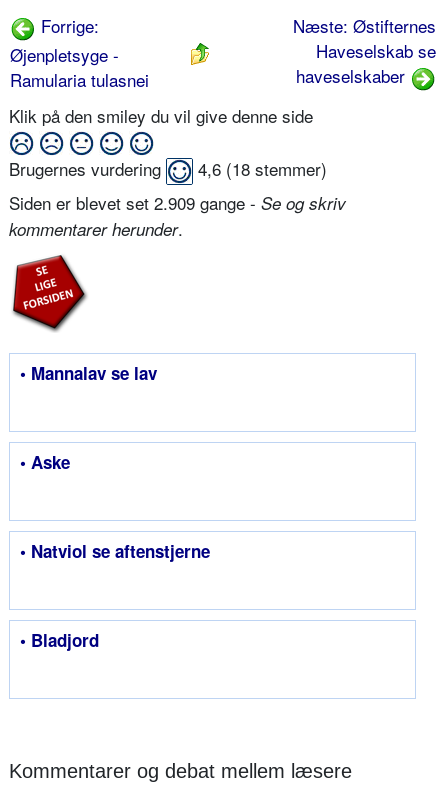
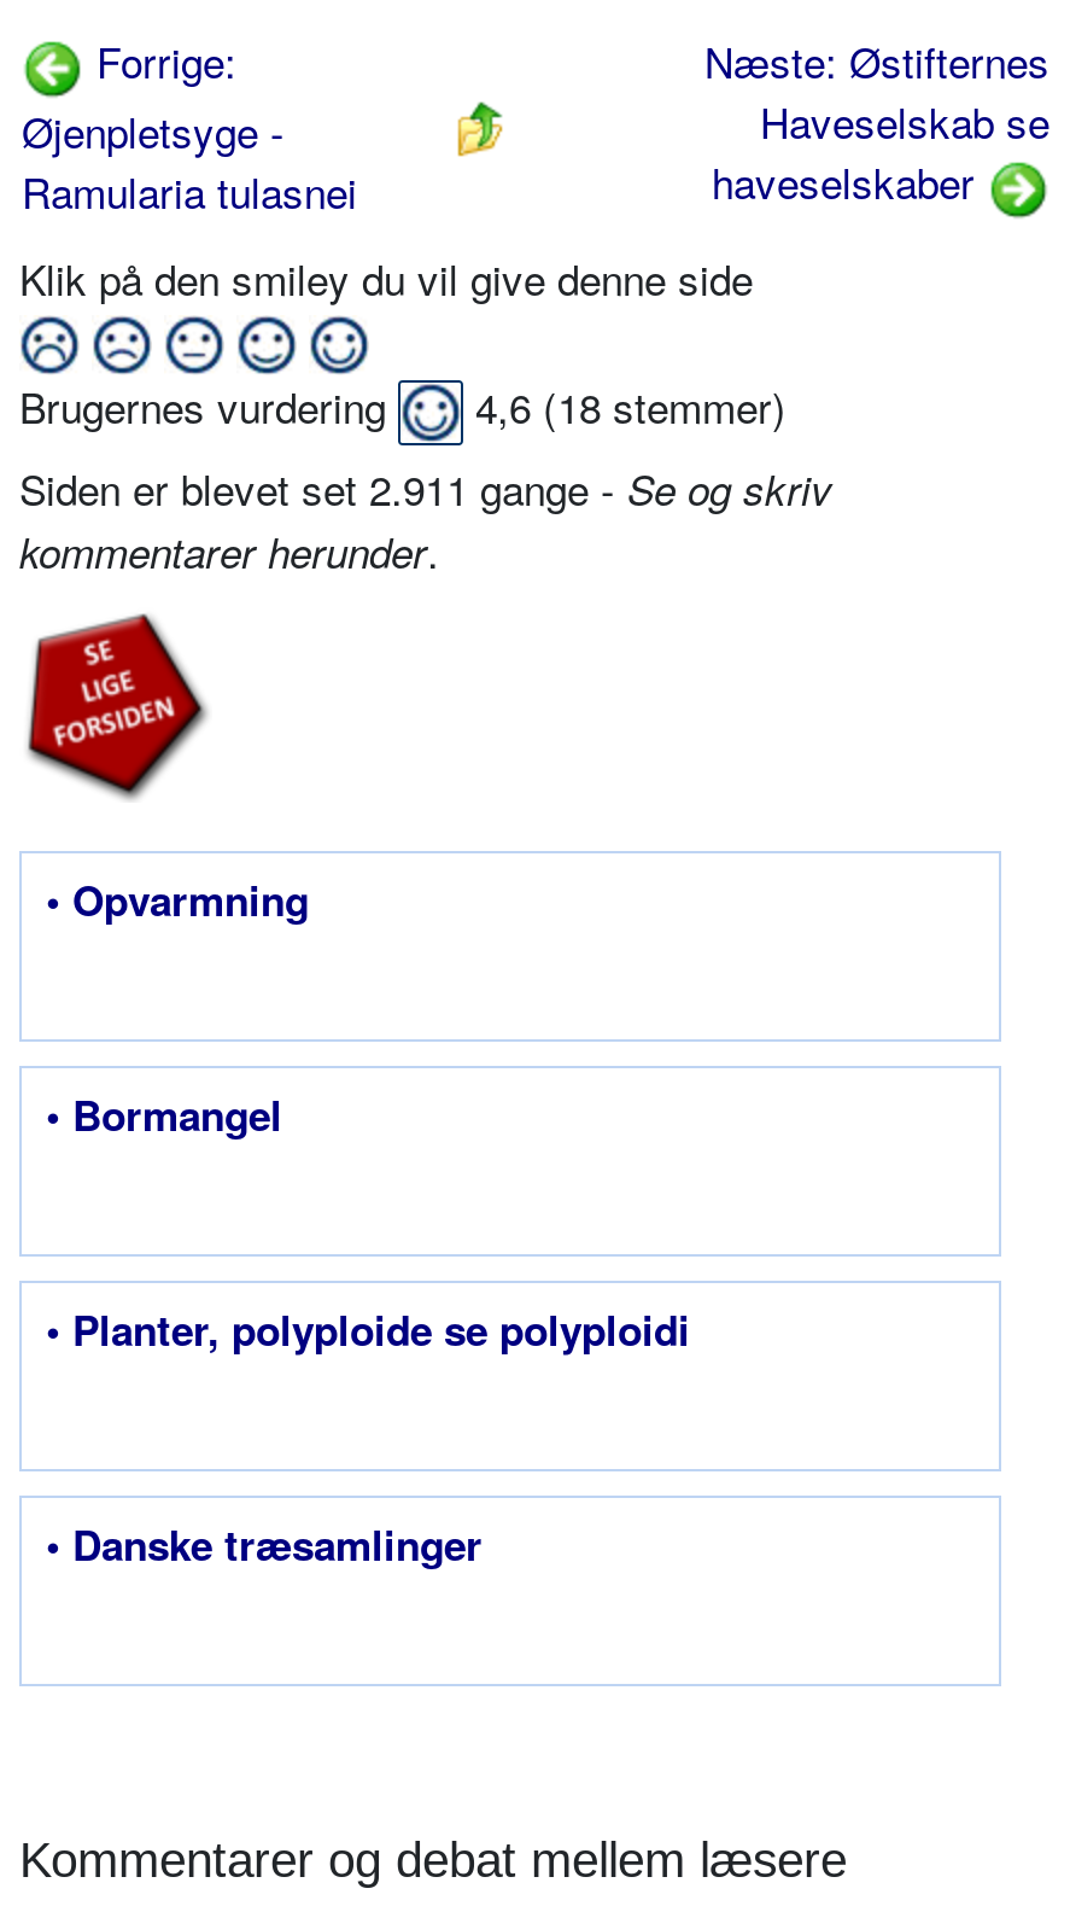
[9,190,346,215] Siden er blevet set 2.909 gange - Se og skriv -> [19,458,832,518] Siden er blevet set 2.911 gange - Se og skriv
[20,361,157,385] • Mannalav se lav -> [46,871,309,929] • Opvarmning
[20,450,70,474] • Aske -> [46,1086,282,1144] • Bormangel
[20,539,210,563] • Natviol se aftenstjerne -> [46,1301,690,1358] • Planter, polyploide se polyploidi
[20,628,99,652] • Bladjord -> [46,1515,483,1573] • Danske træsamlinger

